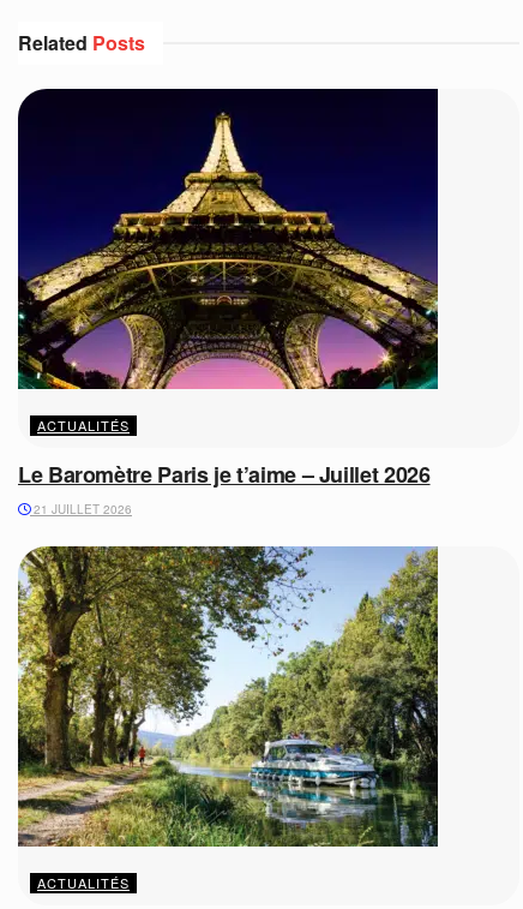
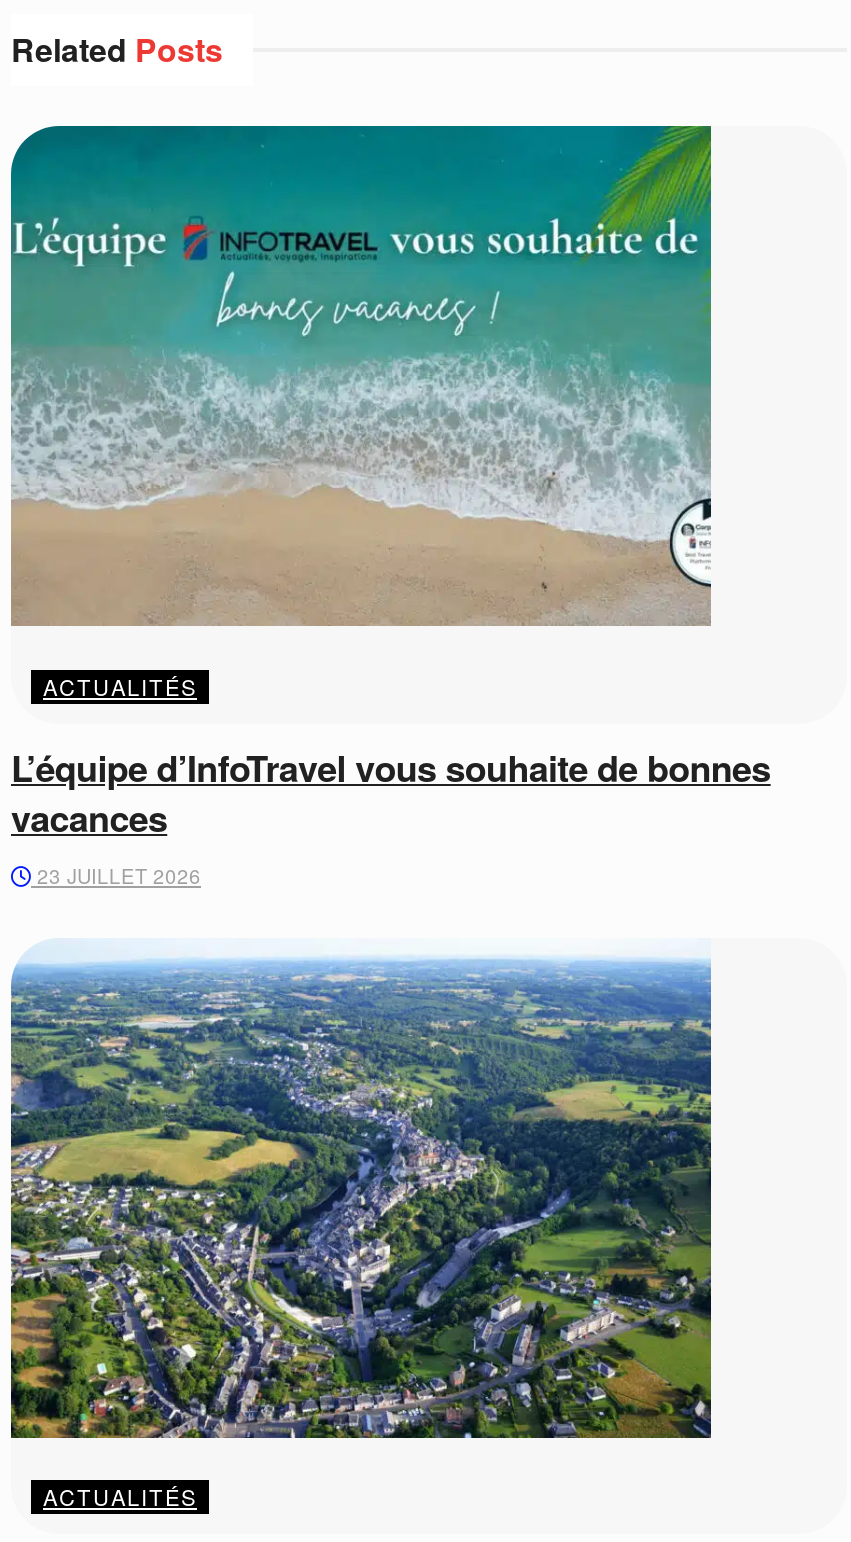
[17,88,439,390] [image] -> [9,124,713,626] [image]
[18,458,430,517] Le Baromètre Paris je t’aime – Juillet 2026 | 21 JUILLET 2026 -> [11,741,771,889] L’équipe d’InfoTravel vous souhaite de bonnes | vacances | 23 JUILLET 2026
[18,545,439,847] [image] -> [9,938,713,1440] [image]

